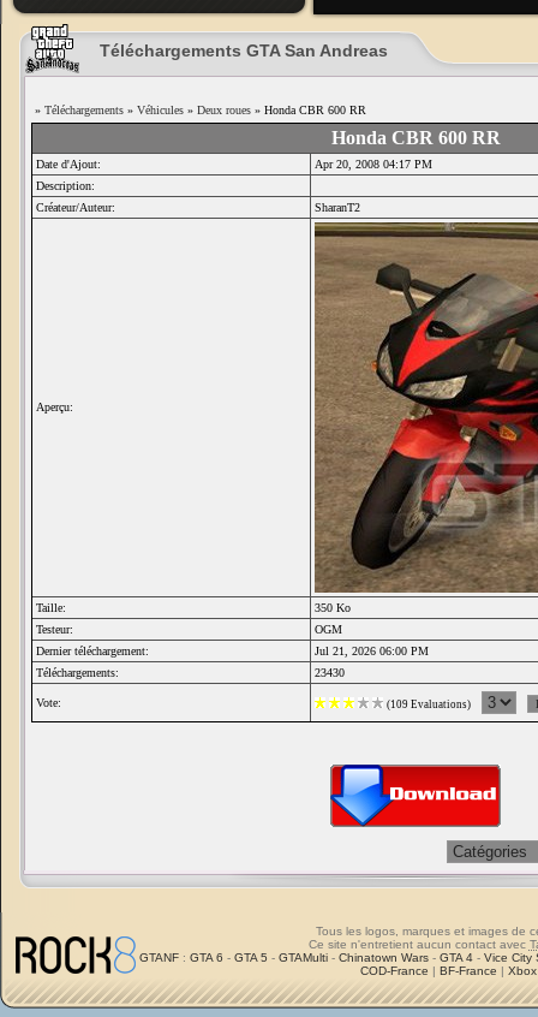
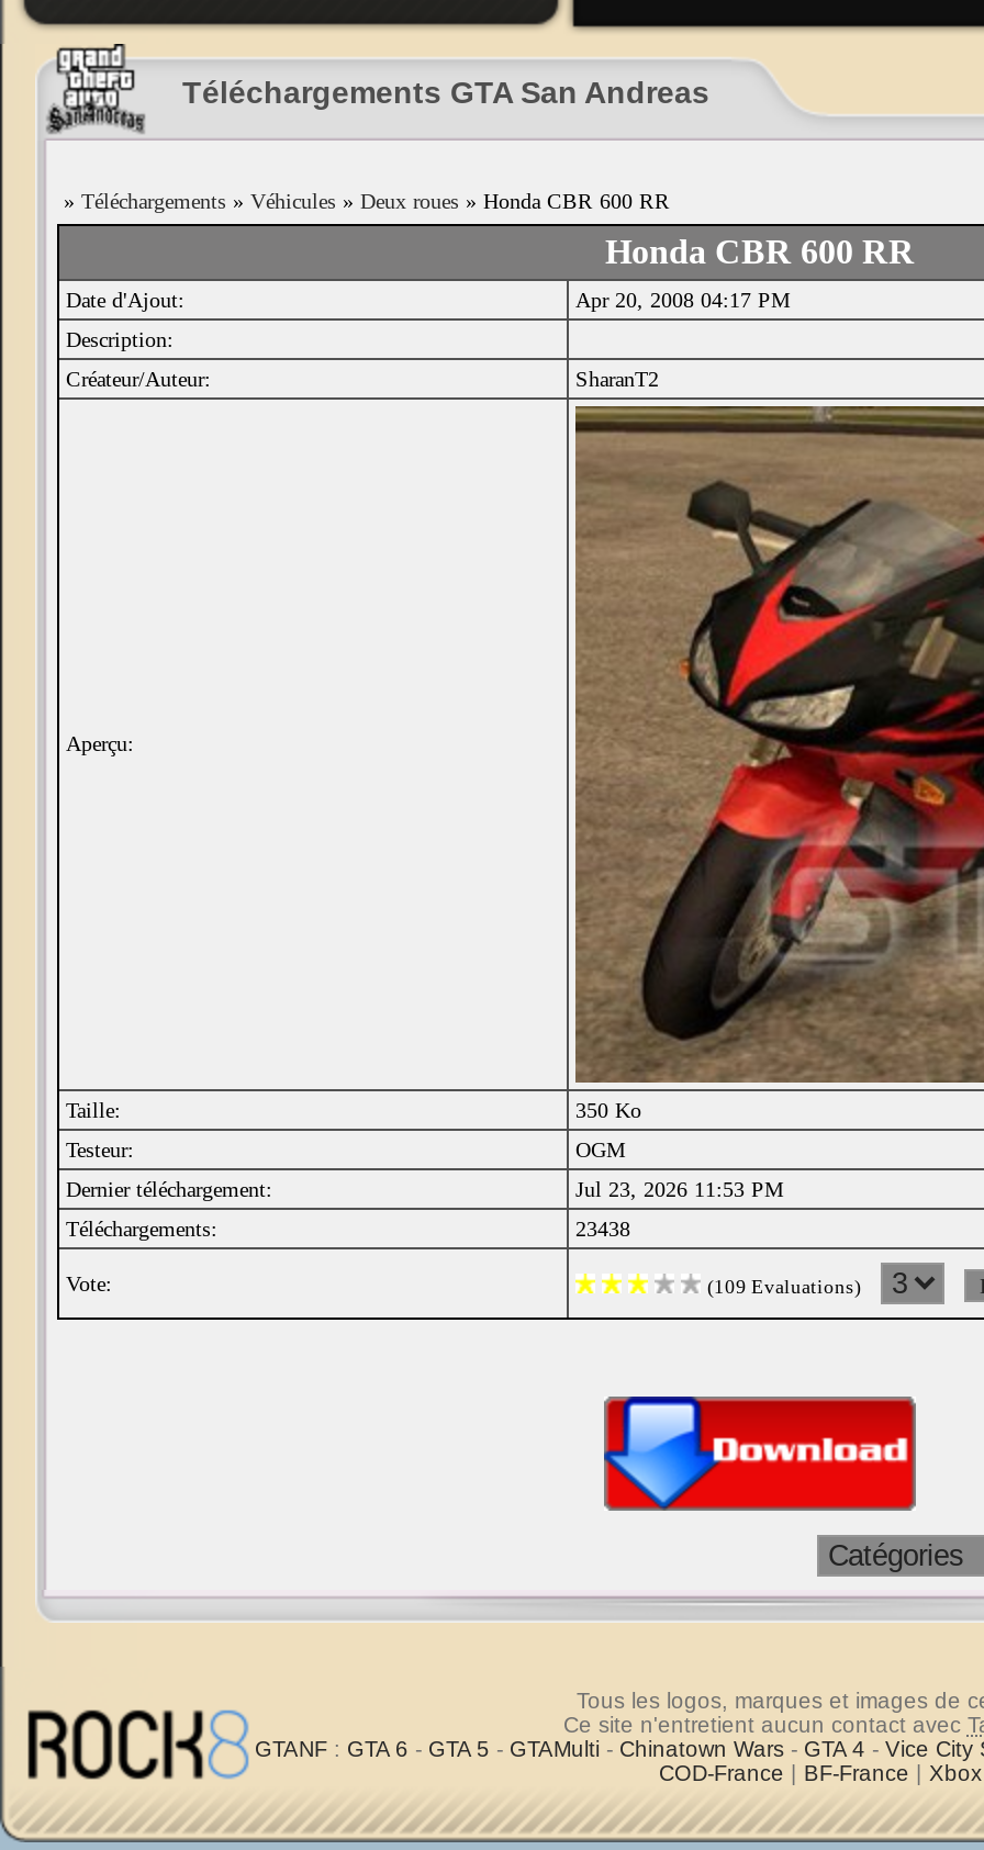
[315,644,429,658] Jul 21, 2026 06:00 PM -> [575,1177,784,1201] Jul 23, 2026 11:53 PM
[315,666,345,679] 23430 -> [575,1216,630,1241] 23438

